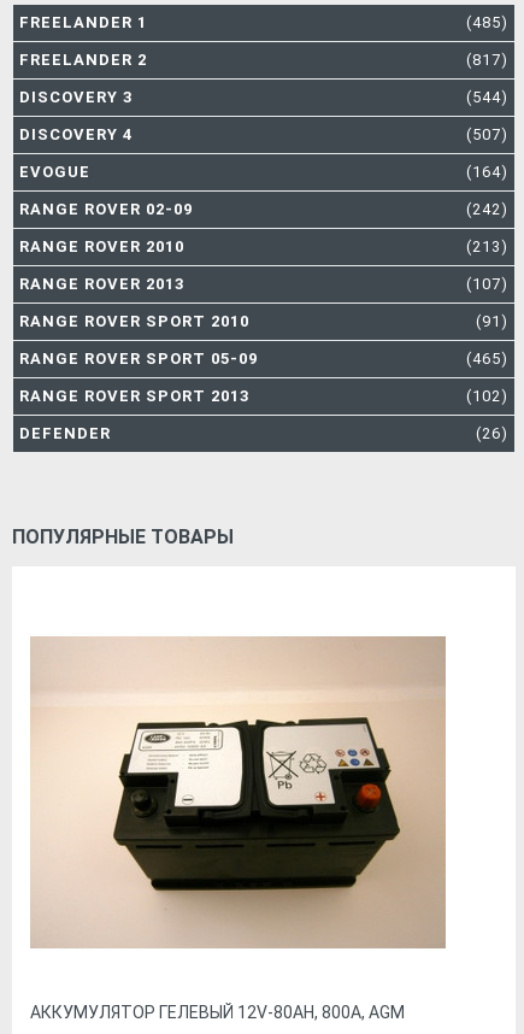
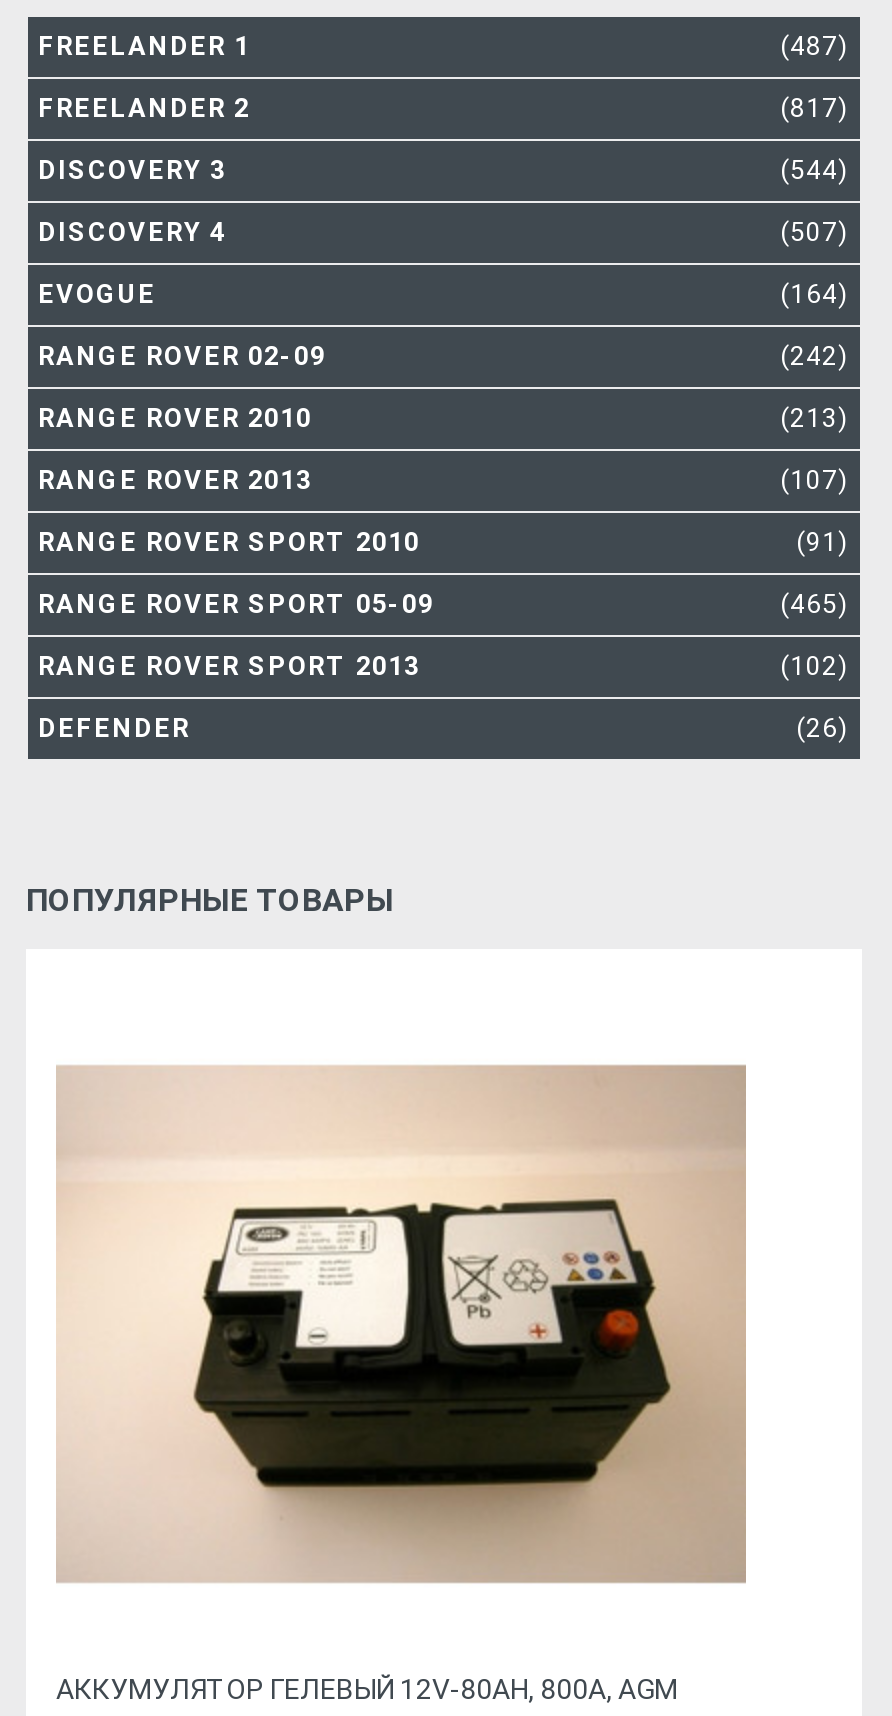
[466,13,508,31] (485) -> [780,31,850,61] (487)

